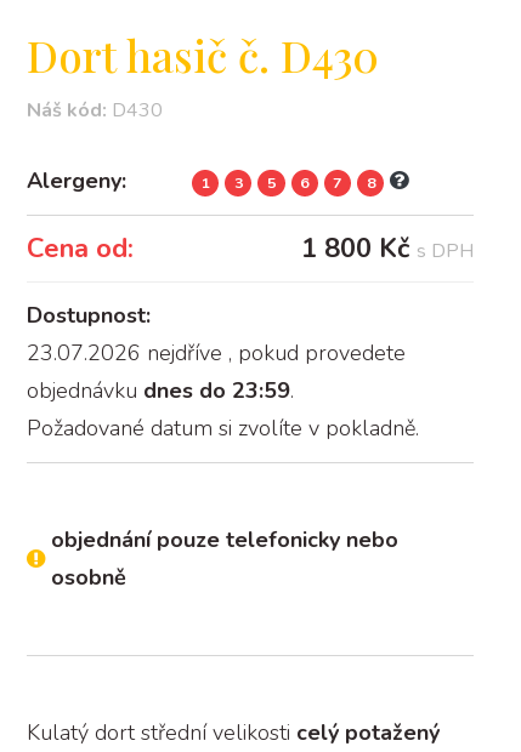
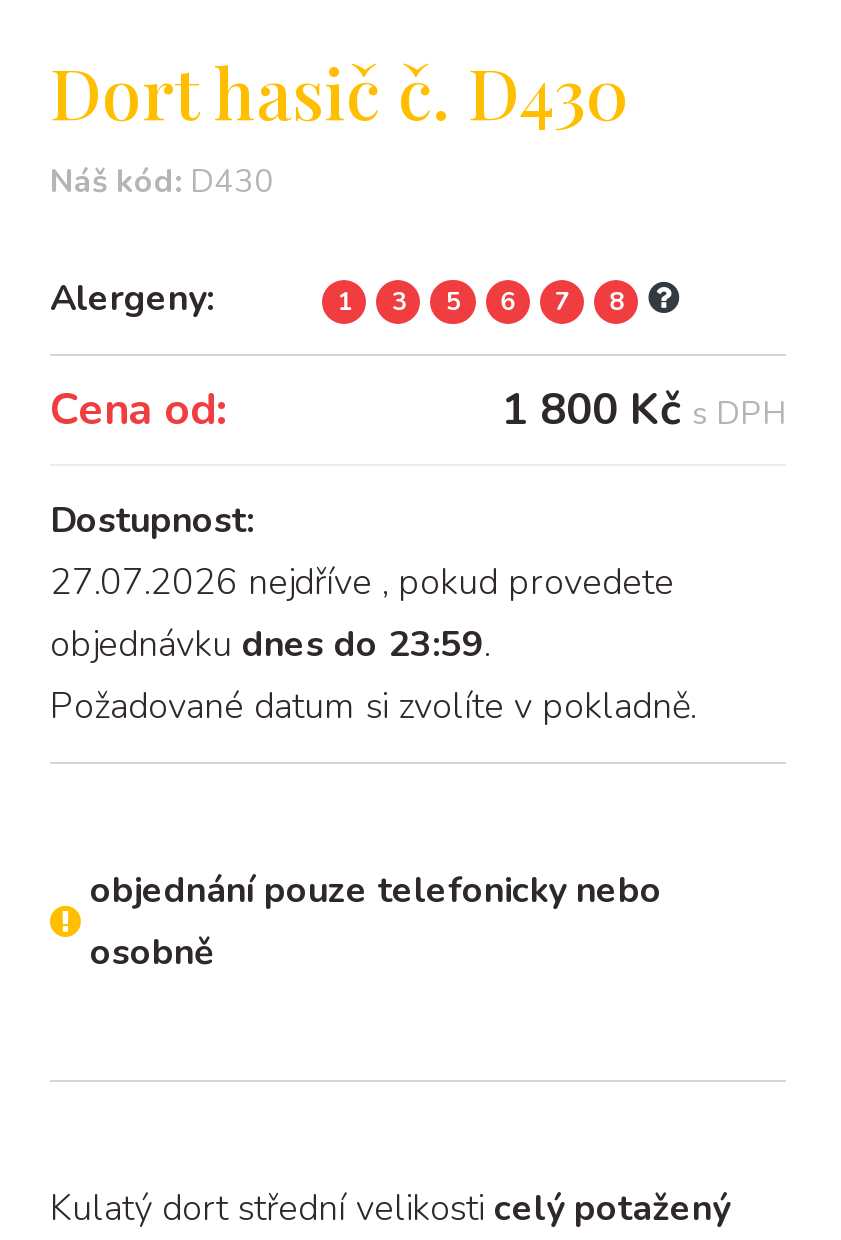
[27,338,406,367] 23.07.2026 nejdříve, pokud provedete -> [50,557,674,605] 27.07.2026 nejdříve, pokud provedete

